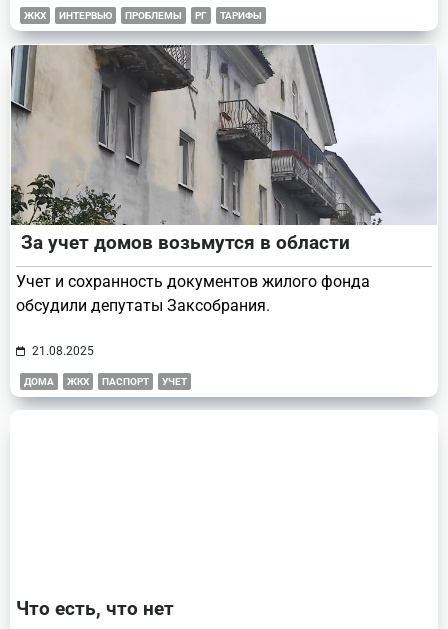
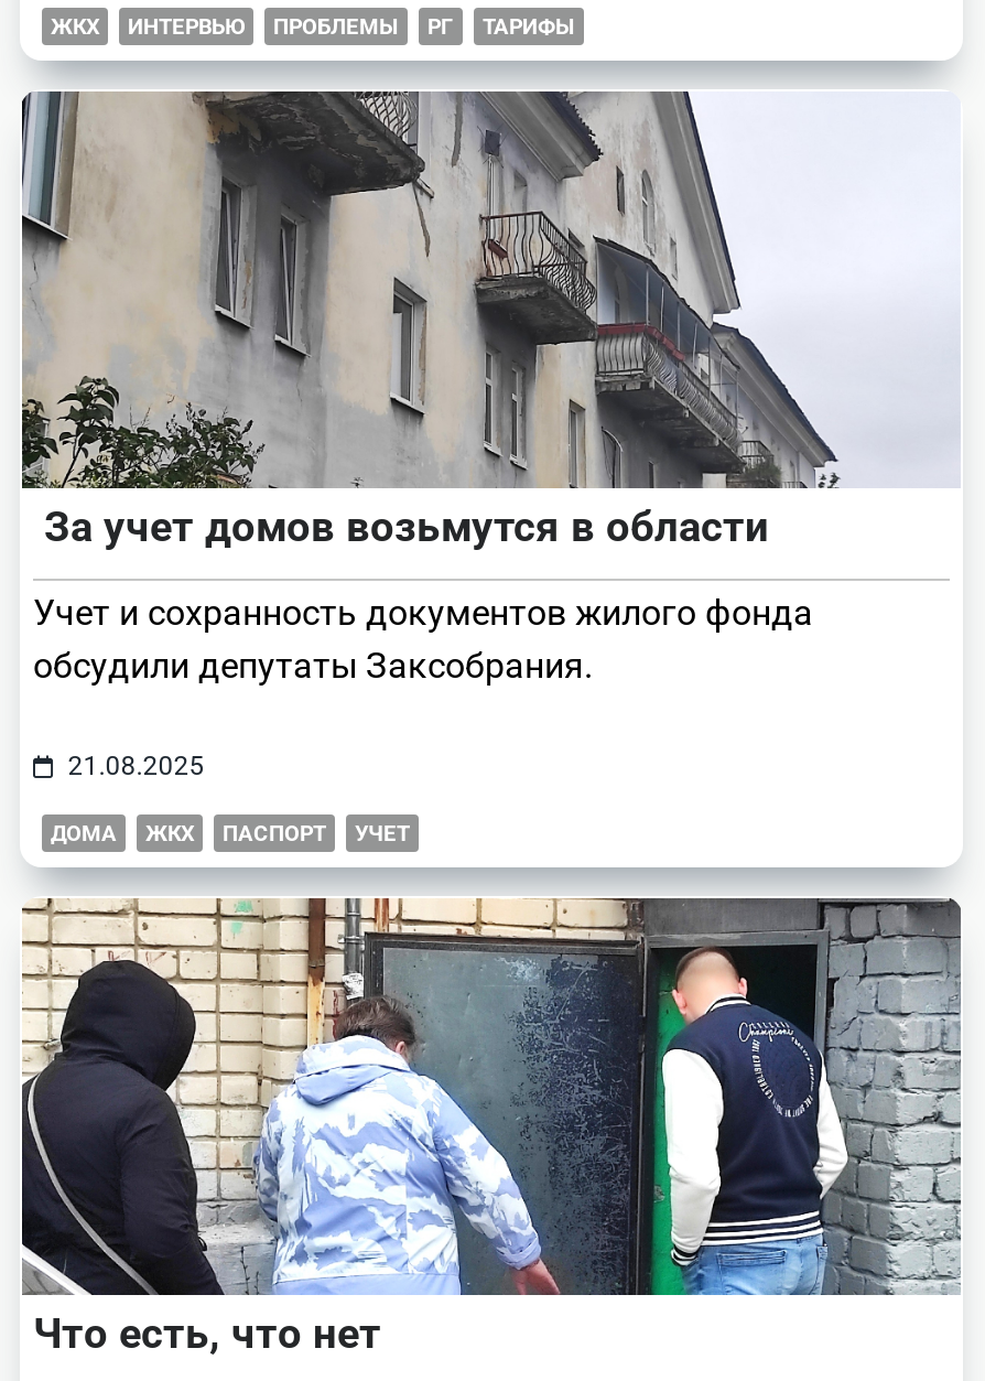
none -> [20,896,963,1297] [image]

